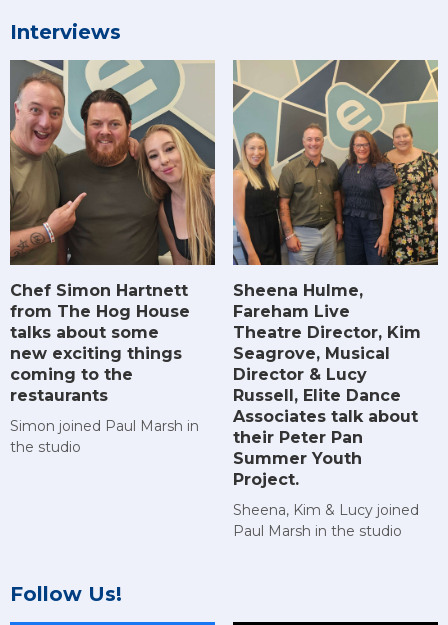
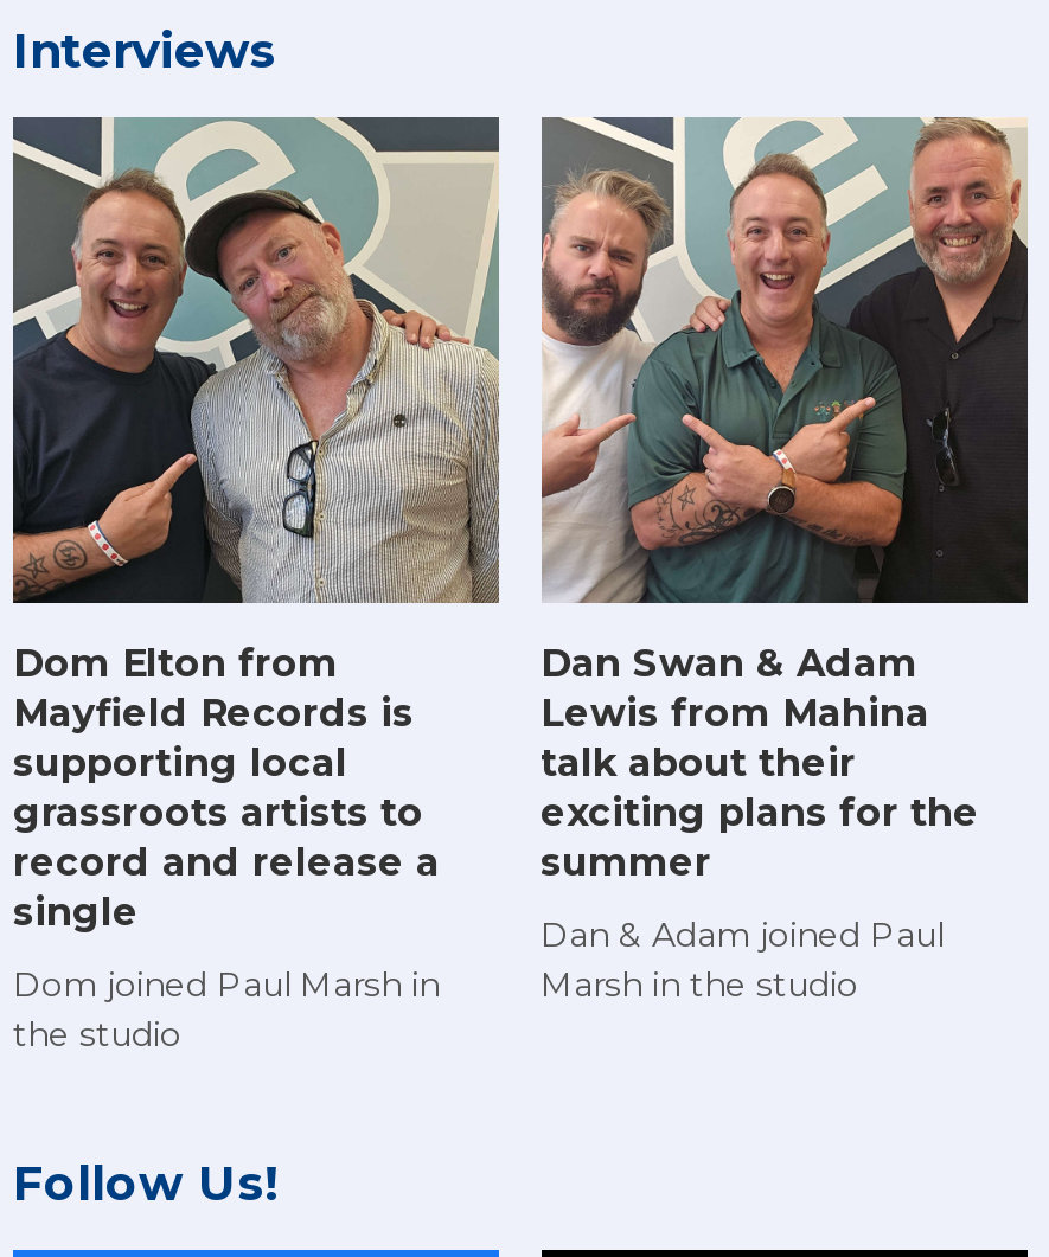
[9,60,215,405] [image] | Chef Simon Hartnett | from The Hog House | talks about some | new exciting things | coming to the | restaurants -> [11,115,499,935] [image] | Dom Elton from | Mayfield Records is | supporting local | grassroots artists to | record and release a | single
[232,59,439,489] [image] | Sheena Hulme, | Fareham Live | Theatre Director, Kim | Seagrove, Musical | Director & Lucy | Russell, Elite Dance | Associates talk about | their Peter Pan | Summer Youth | Project. -> [541,117,1030,885] [image] | Dan Swan & Adam | Lewis from Mahina | talk about their | exciting plans for the | summer
[10,417,199,435] Simon joined Paul Marsh in -> [13,963,440,1006] Dom joined Paul Marsh in
[232,501,418,540] Sheena, Kim & Lucy joined | Paul Marsh in the studio -> [541,913,944,1006] Dan & Adam joined Paul | Marsh in the studio

